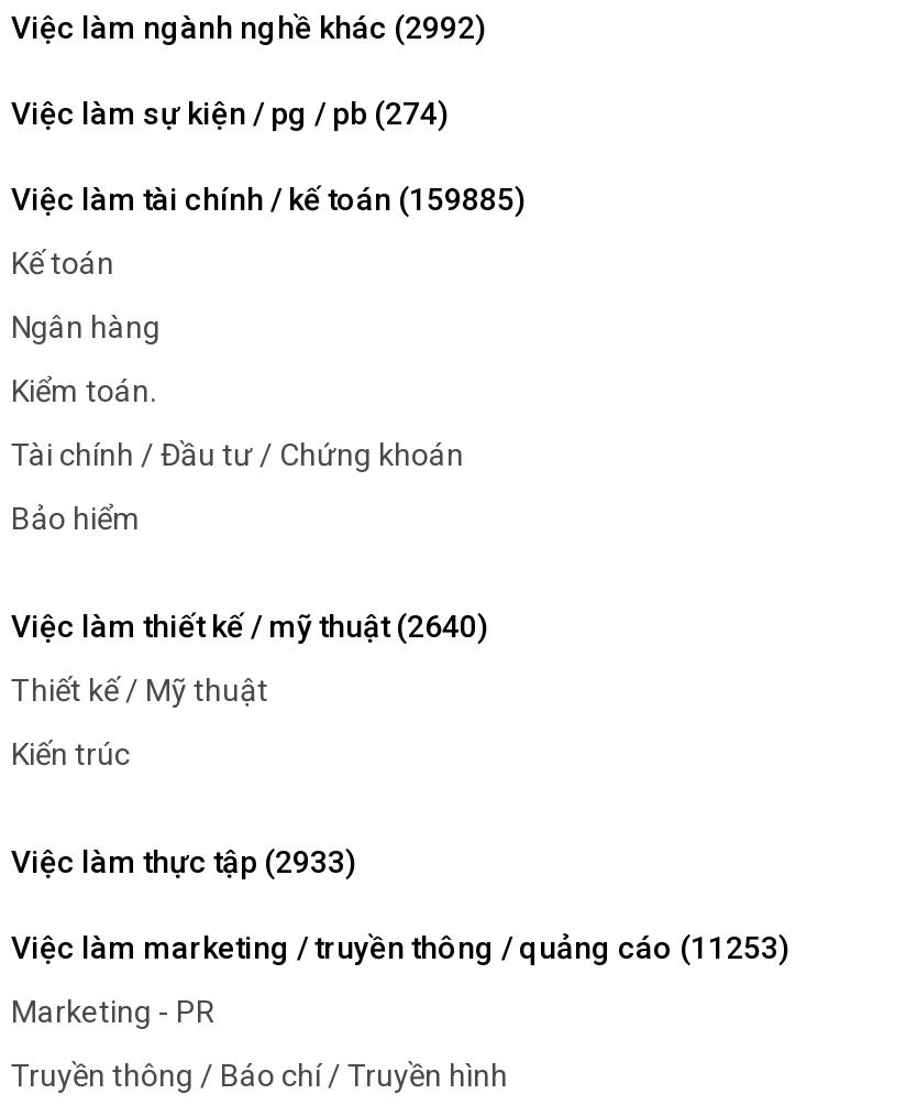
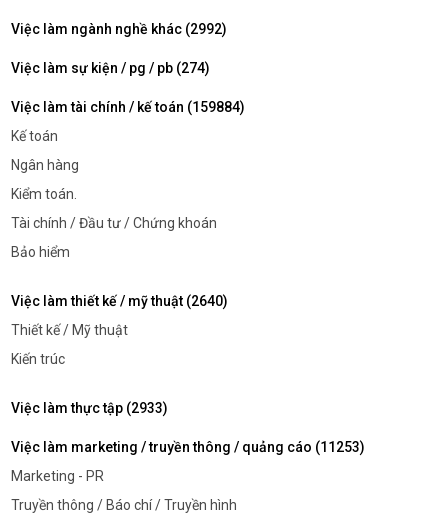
[11,182,526,217] Việc làm tài chính / kế toán (159885) -> [11,99,245,115] Việc làm tài chính / kế toán (159884)

